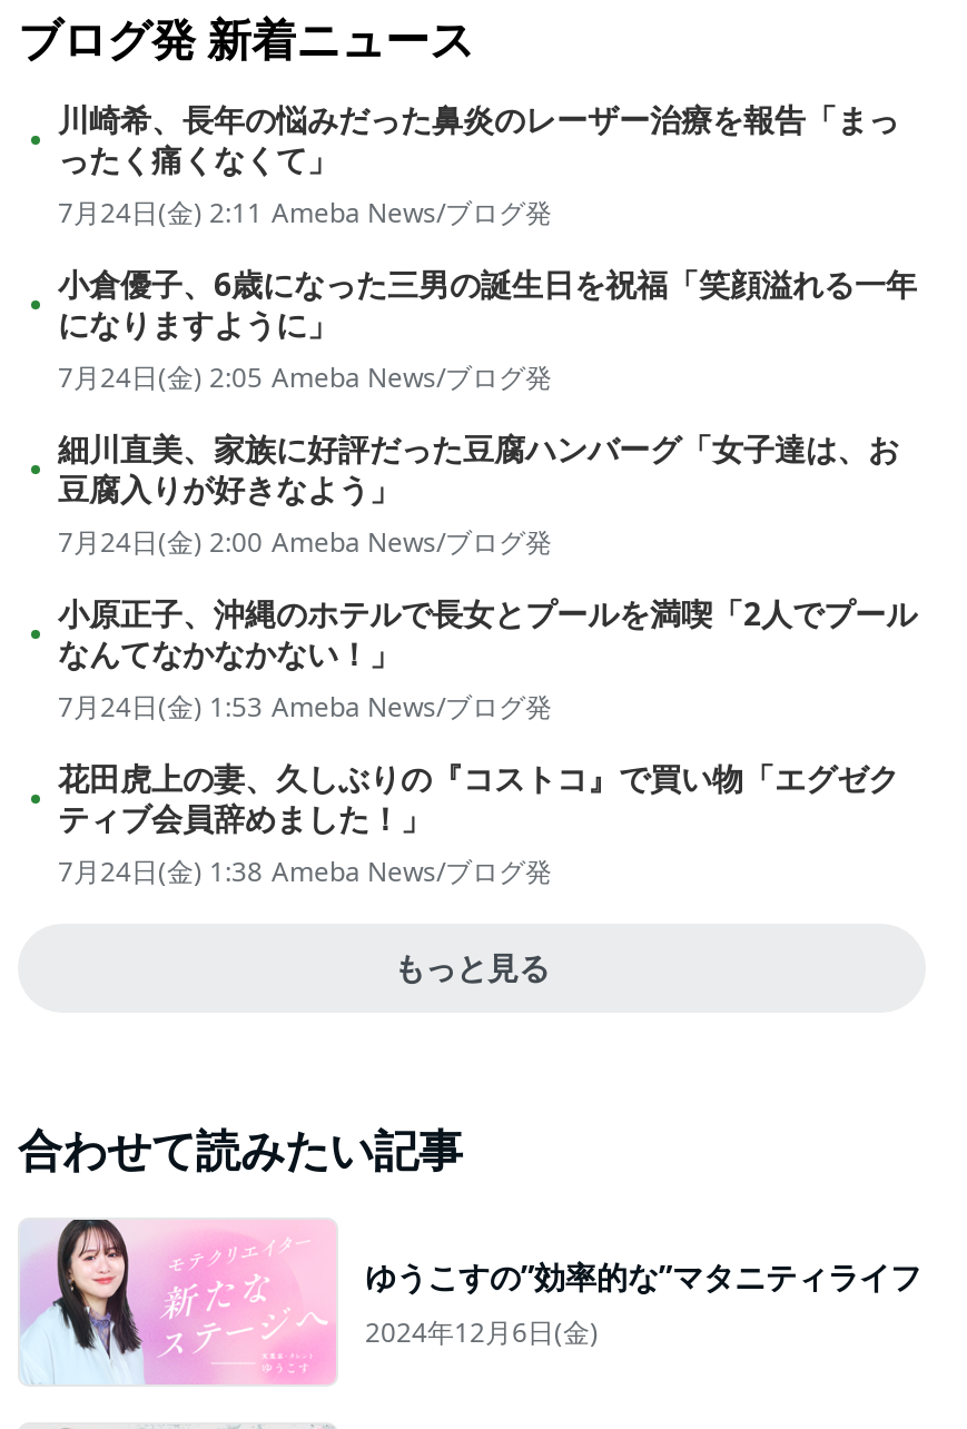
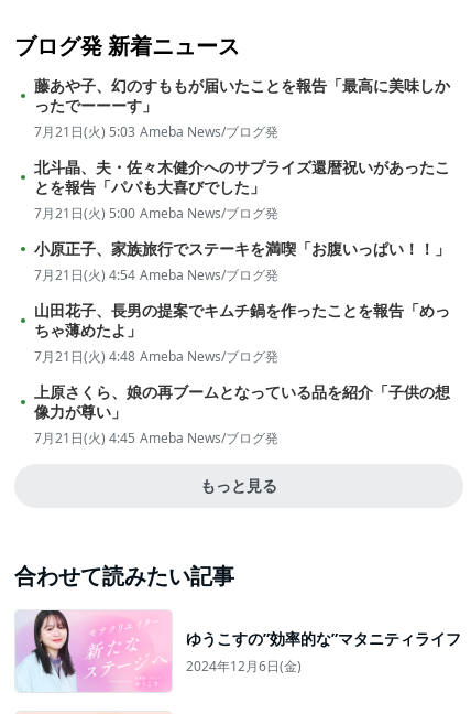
[58,98,899,232] 川崎希、長年の悩みだった鼻炎のレーザー治療を報告「まっ | ったく痛くなくて」 | 7月24日(金) 2:11 Ameba News/ブログ発 -> [34,75,450,141] 藤あや子、幻のすももが届いたことを報告「最高に美味しか | ったでーーーす」 | 7月21日(火) 5:03 Ameba News/ブログ発
[58,263,917,396] 小倉優子、6歳になった三男の誕生日を祝福「笑顔溢れる一年 | になりますように」 | 7月24日(金) 2:05 Ameba News/ブログ発 -> [34,157,450,223] 北斗晶、夫・佐々木健介へのサプライズ還暦祝いがあったこ | とを報告「パパも大喜びでした」 | 7月21日(火) 5:00 Ameba News/ブログ発
[58,428,899,561] 細川直美、家族に好評だった豆腐ハンバーグ「女子達は、お | 豆腐入りが好きなよう」 | 7月24日(金) 2:00 Ameba News/ブログ発 -> [34,238,450,284] 小原正子、家族旅行でステーキを満喫「お腹いっぱい！！」 | 7月21日(火) 4:54 Ameba News/ブログ発
[58,592,917,726] 小原正子、沖縄のホテルで長女とプールを満喫「2人でプール | なんてなかなかない！」 | 7月24日(金) 1:53 Ameba News/ブログ発 -> [34,300,450,366] 山田花子、長男の提案でキムチ鍋を作ったことを報告「めっ | ちゃ薄めたよ」 | 7月21日(火) 4:48 Ameba News/ブログ発
[58,757,899,891] 花田虎上の妻、久しぶりの『コストコ』で買い物「エグゼク | ティブ会員辞めました！」 | 7月24日(金) 1:38 Ameba News/ブログ発 -> [34,381,450,447] 上原さくら、娘の再ブームとなっている品を紹介「子供の想 | 像力が尊い」 | 7月21日(火) 4:45 Ameba News/ブログ発

